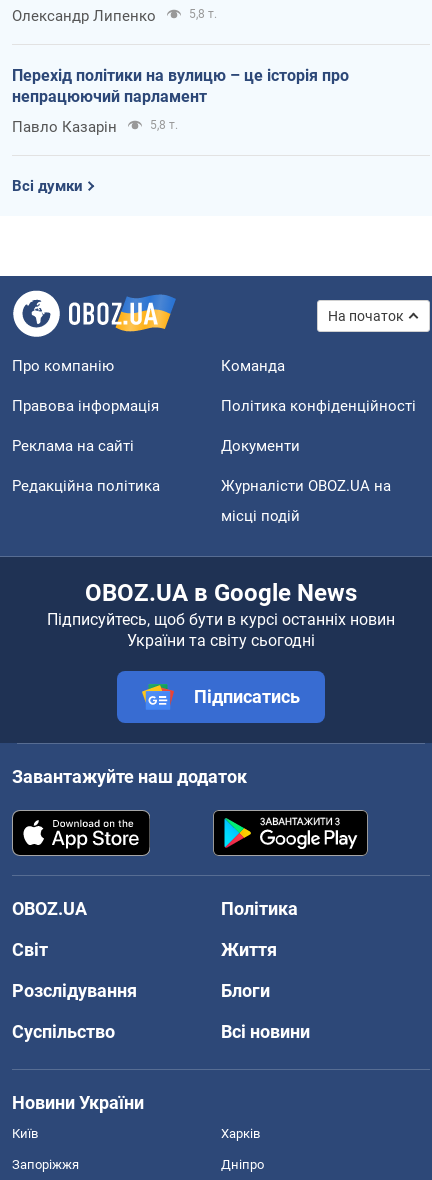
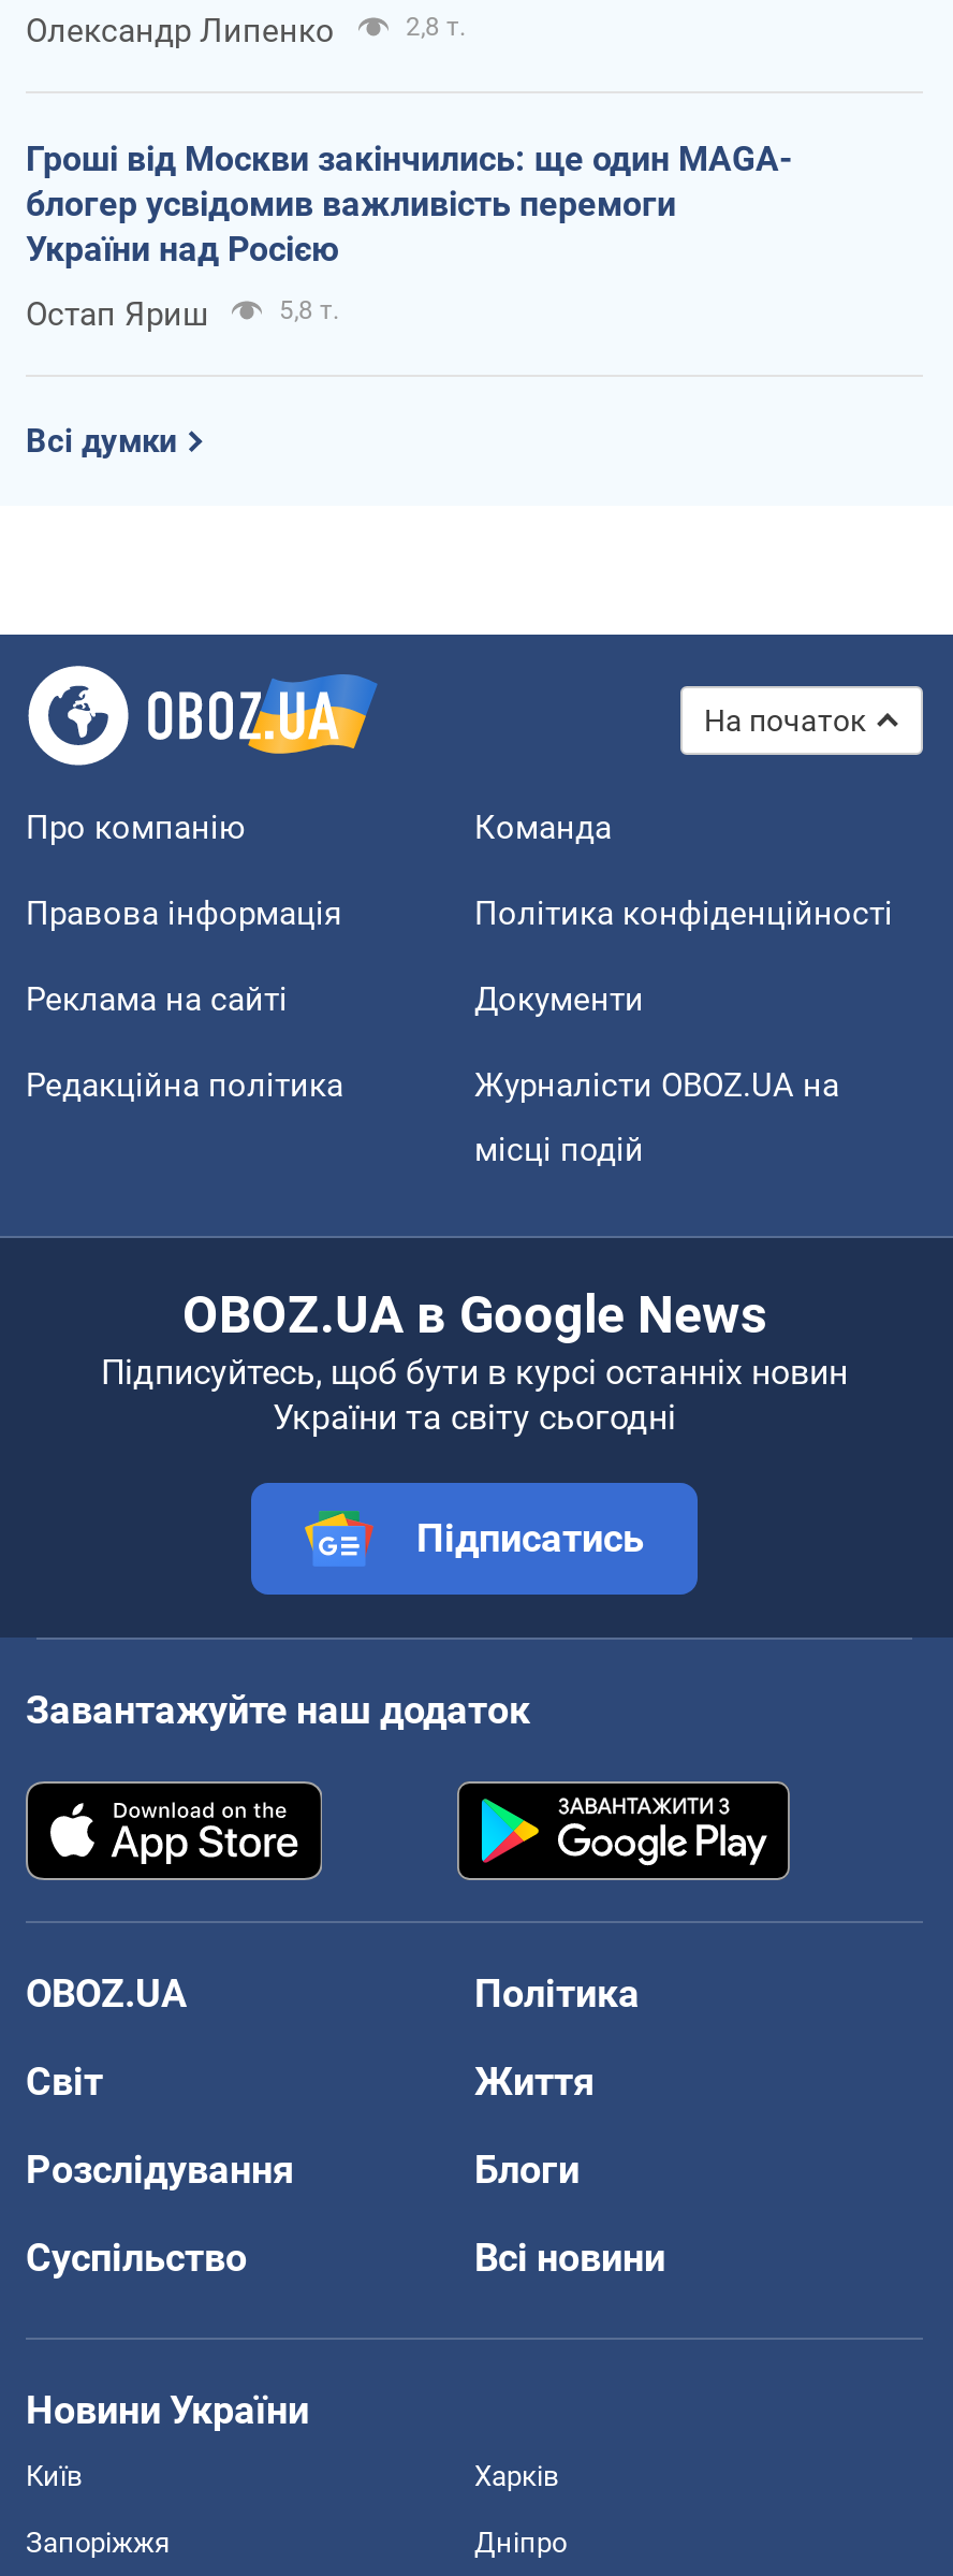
[189,7,217,21] 5,8 т. -> [406,11,466,41] 2,8 т.
[12,66,349,106] Перехід політики на вулицю – це історія про | непрацюючий парламент -> [26,138,792,269] Гроші від Москви закінчились: ще один MAGA- | блогер усвідомив важливість перемоги | України над Росією
[12,118,117,136] Павло Казарін -> [26,295,208,333] Остап Яриш

